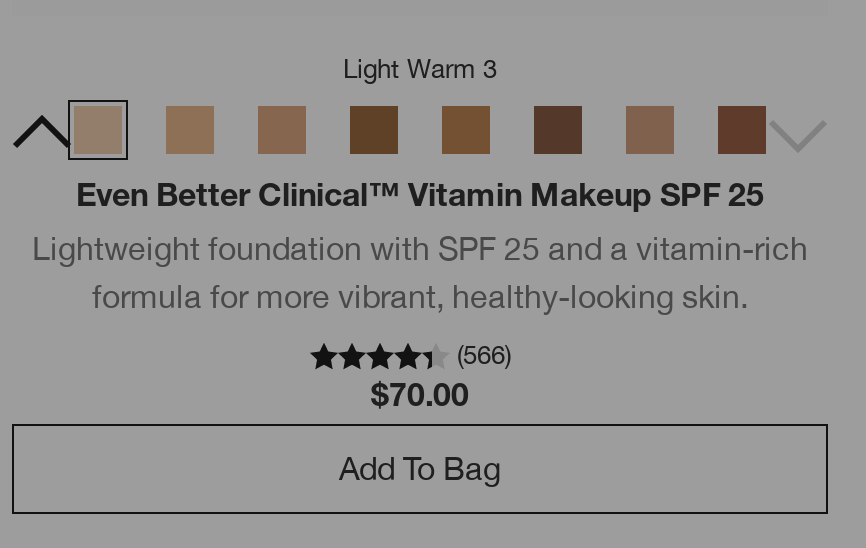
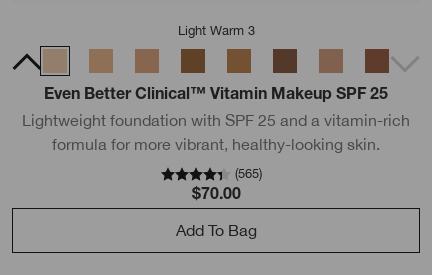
[457,339,511,369] (566) -> [234,166,261,181] (565)

